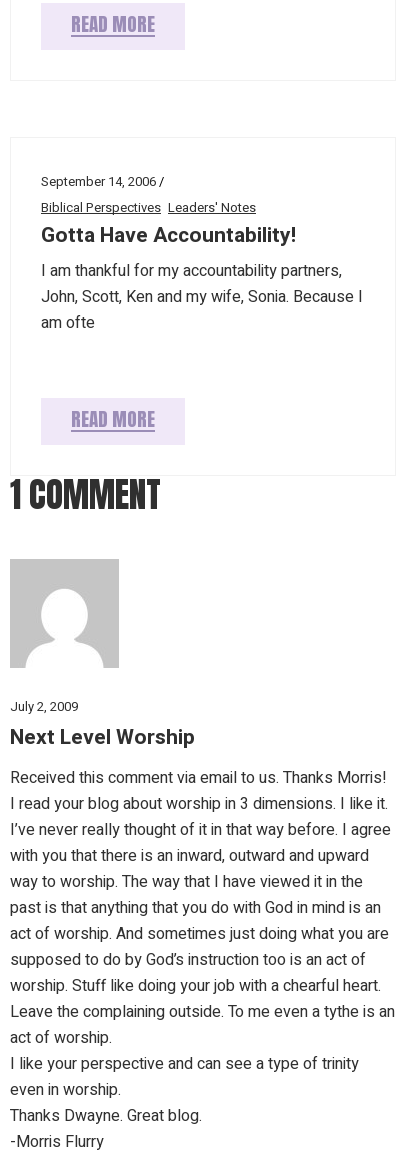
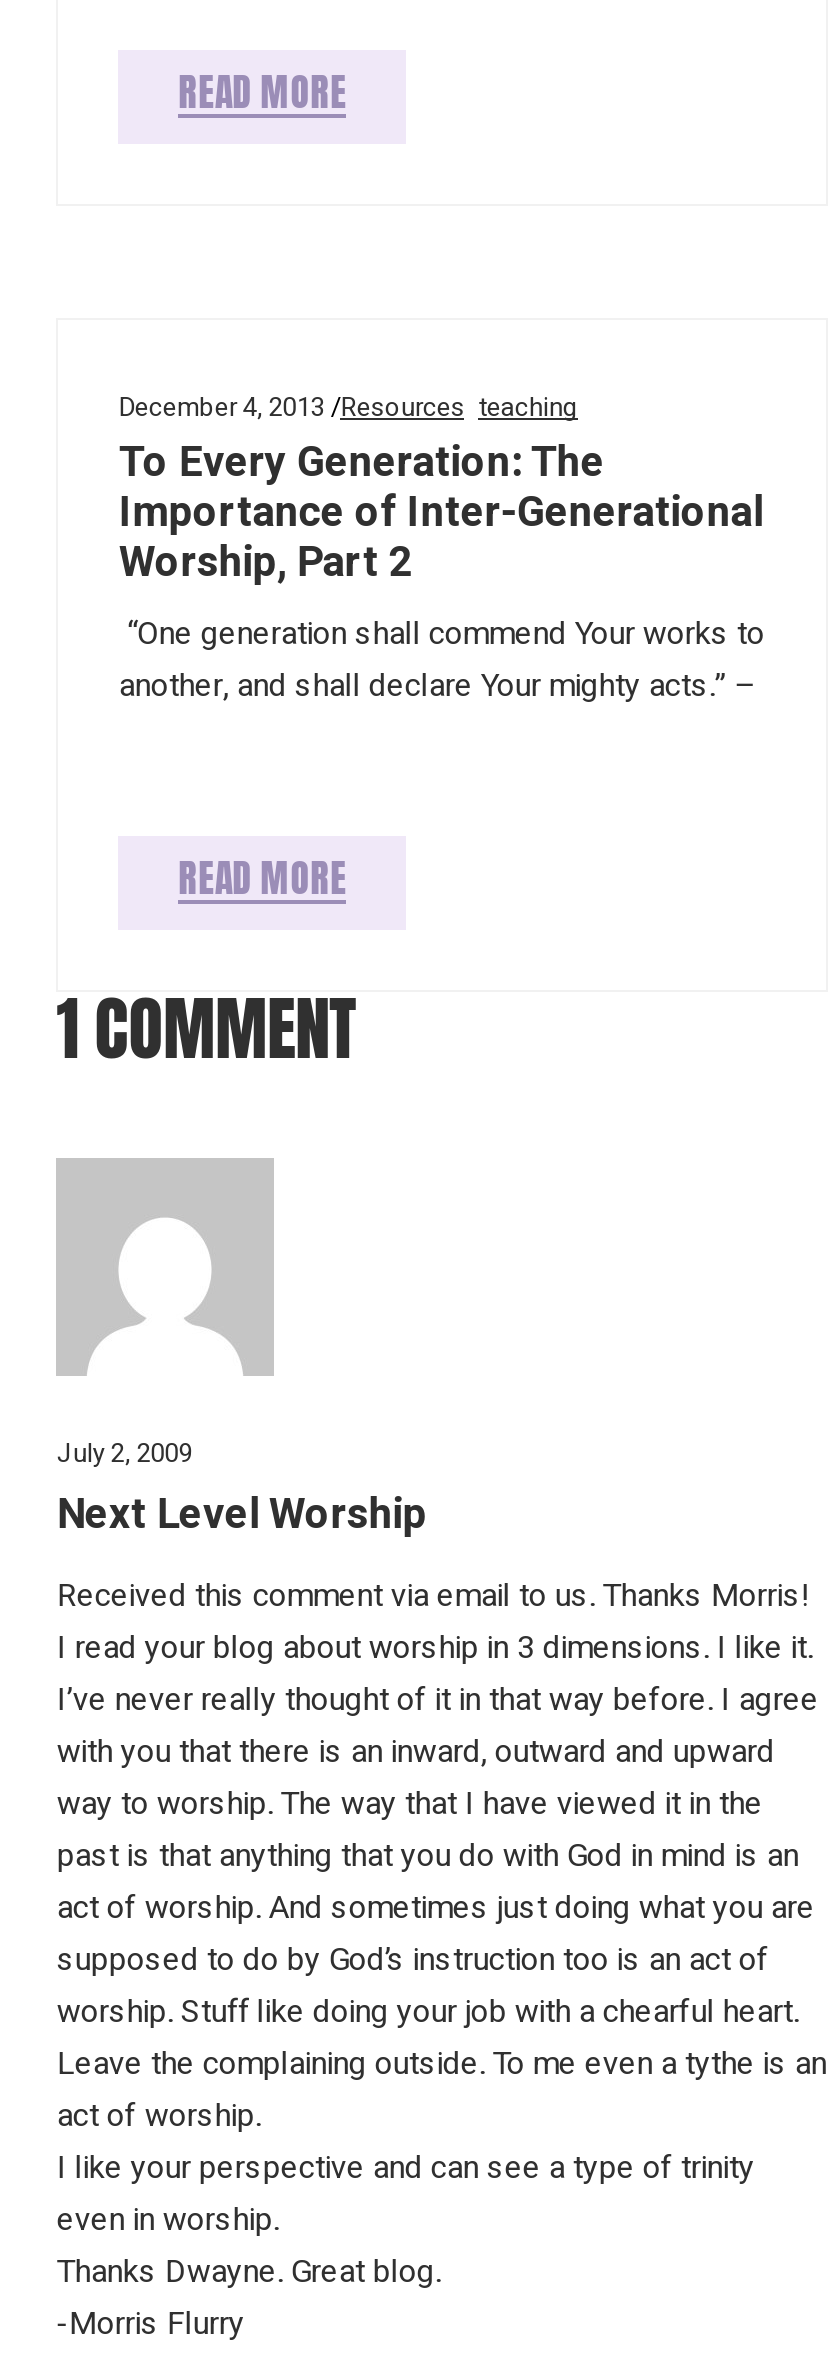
[41,172,363,335] September 14, 2006 | Biblical Perspectives Leaders' Notes | Gotta Have Accountability! | I am thankful for my accountability partners, | John, Scott, Ken and my wife, Sonia. Because I | am ofte -> [119,387,765,709] December 4, 2013 Resources teaching | To Every Generation: The | Importance of Inter-Generational | Worship, Part 2 | “One generation shall commend Your works to | another, and shall declare Your mighty acts.” –

